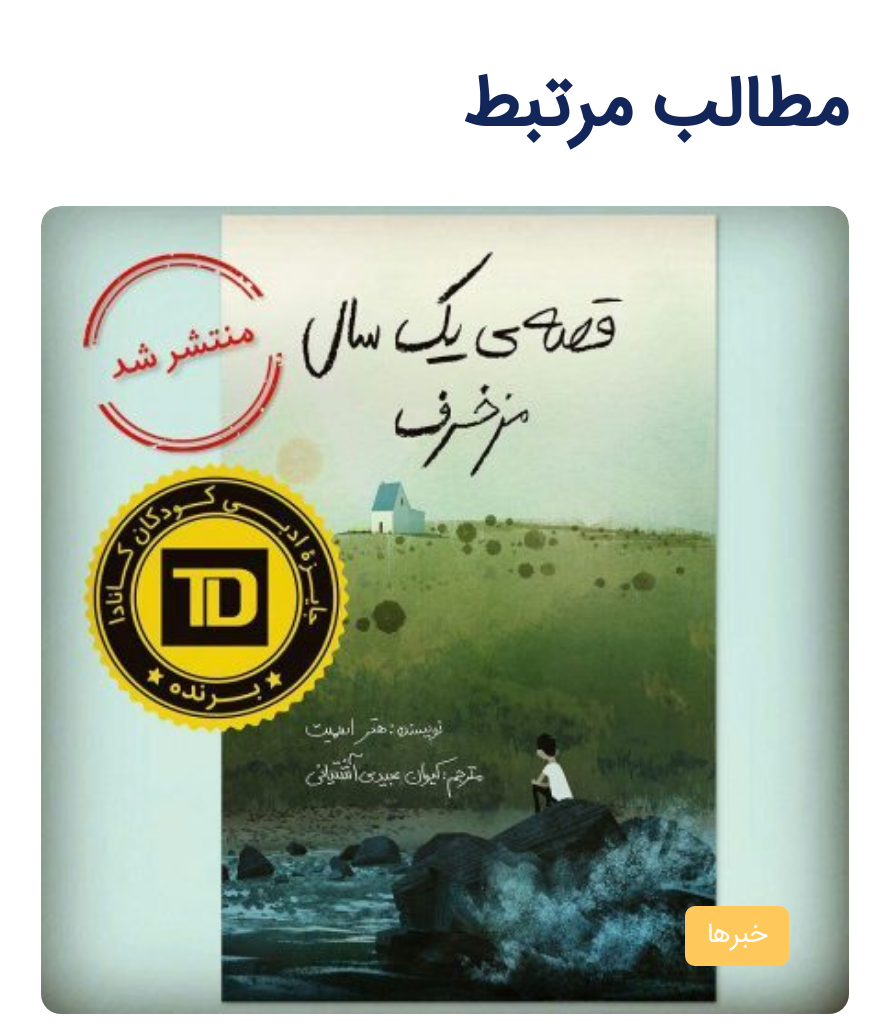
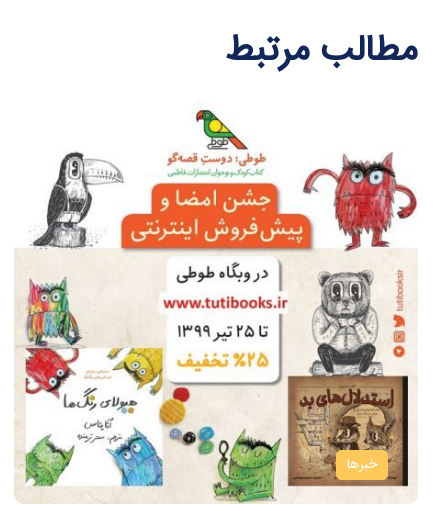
[39,205,851,1015] [image] -> [14,100,418,504] [image]

